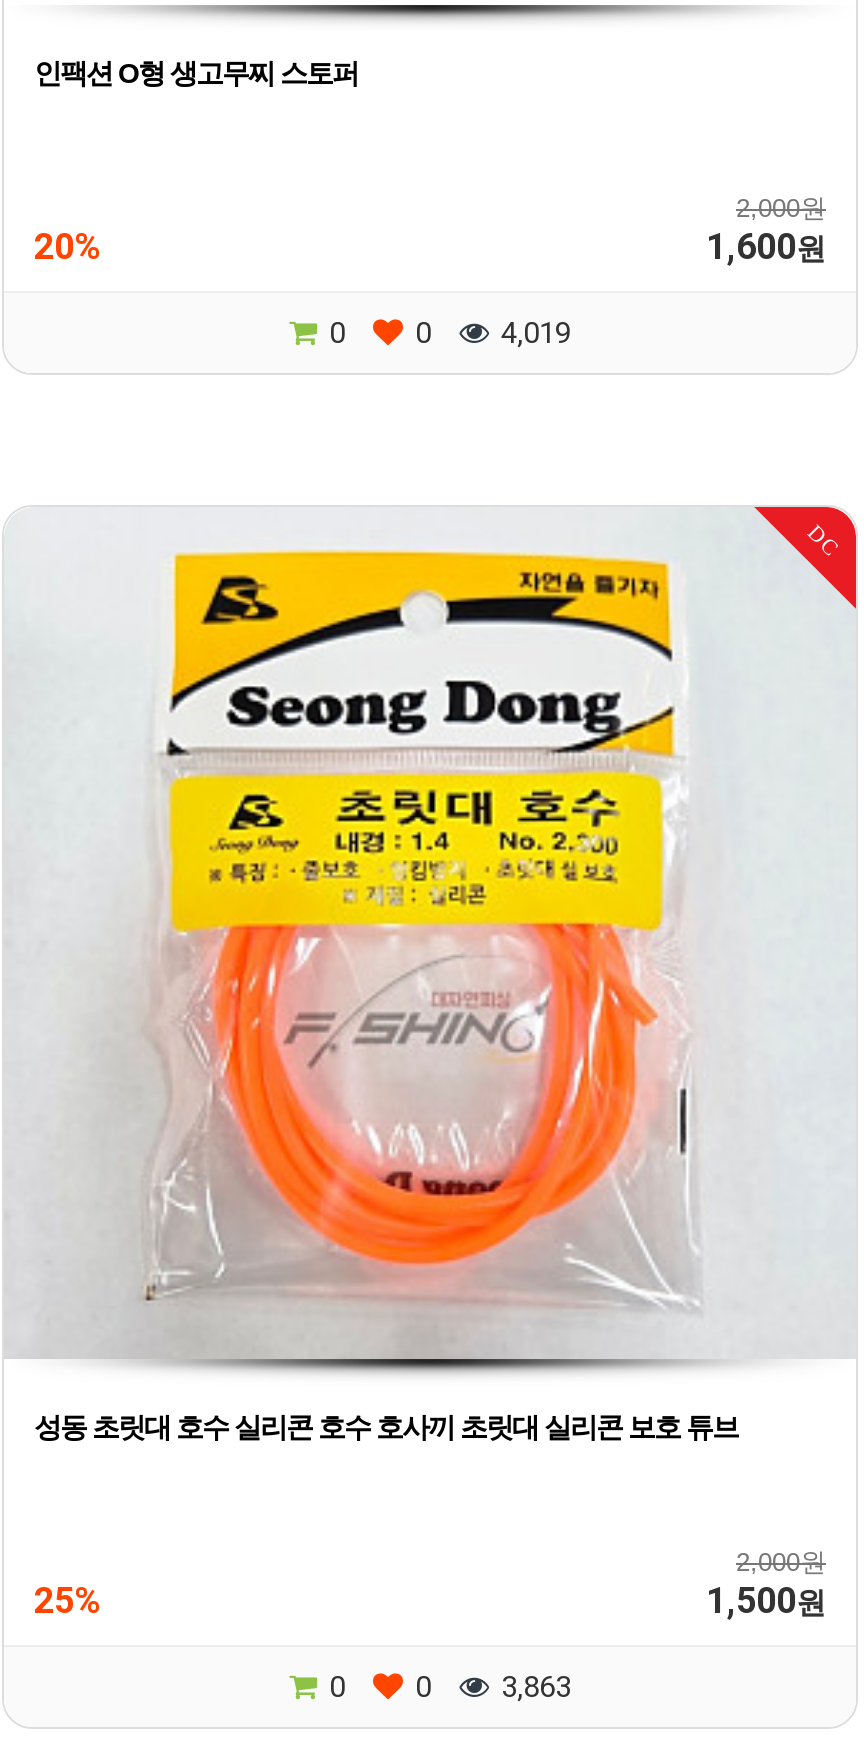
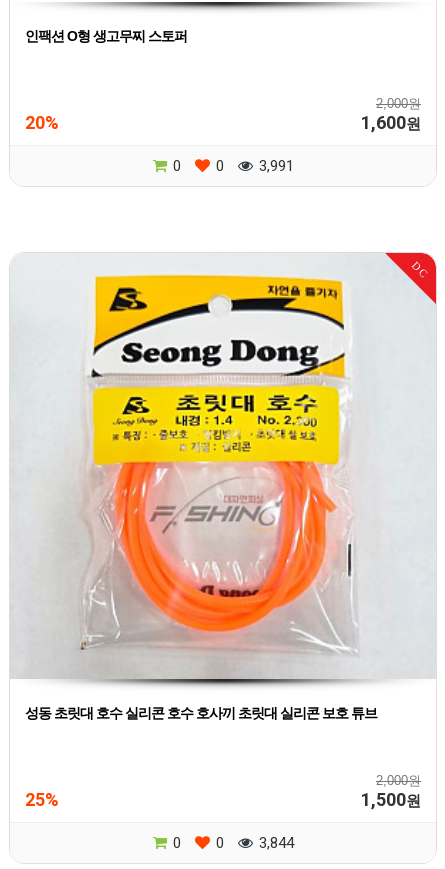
[321,315,571,351] 0 0 4,019 -> [168,157,293,175] 0 0 3,991
[321,1669,571,1705] 0 0 3,863 -> [168,834,293,852] 0 0 3,844

